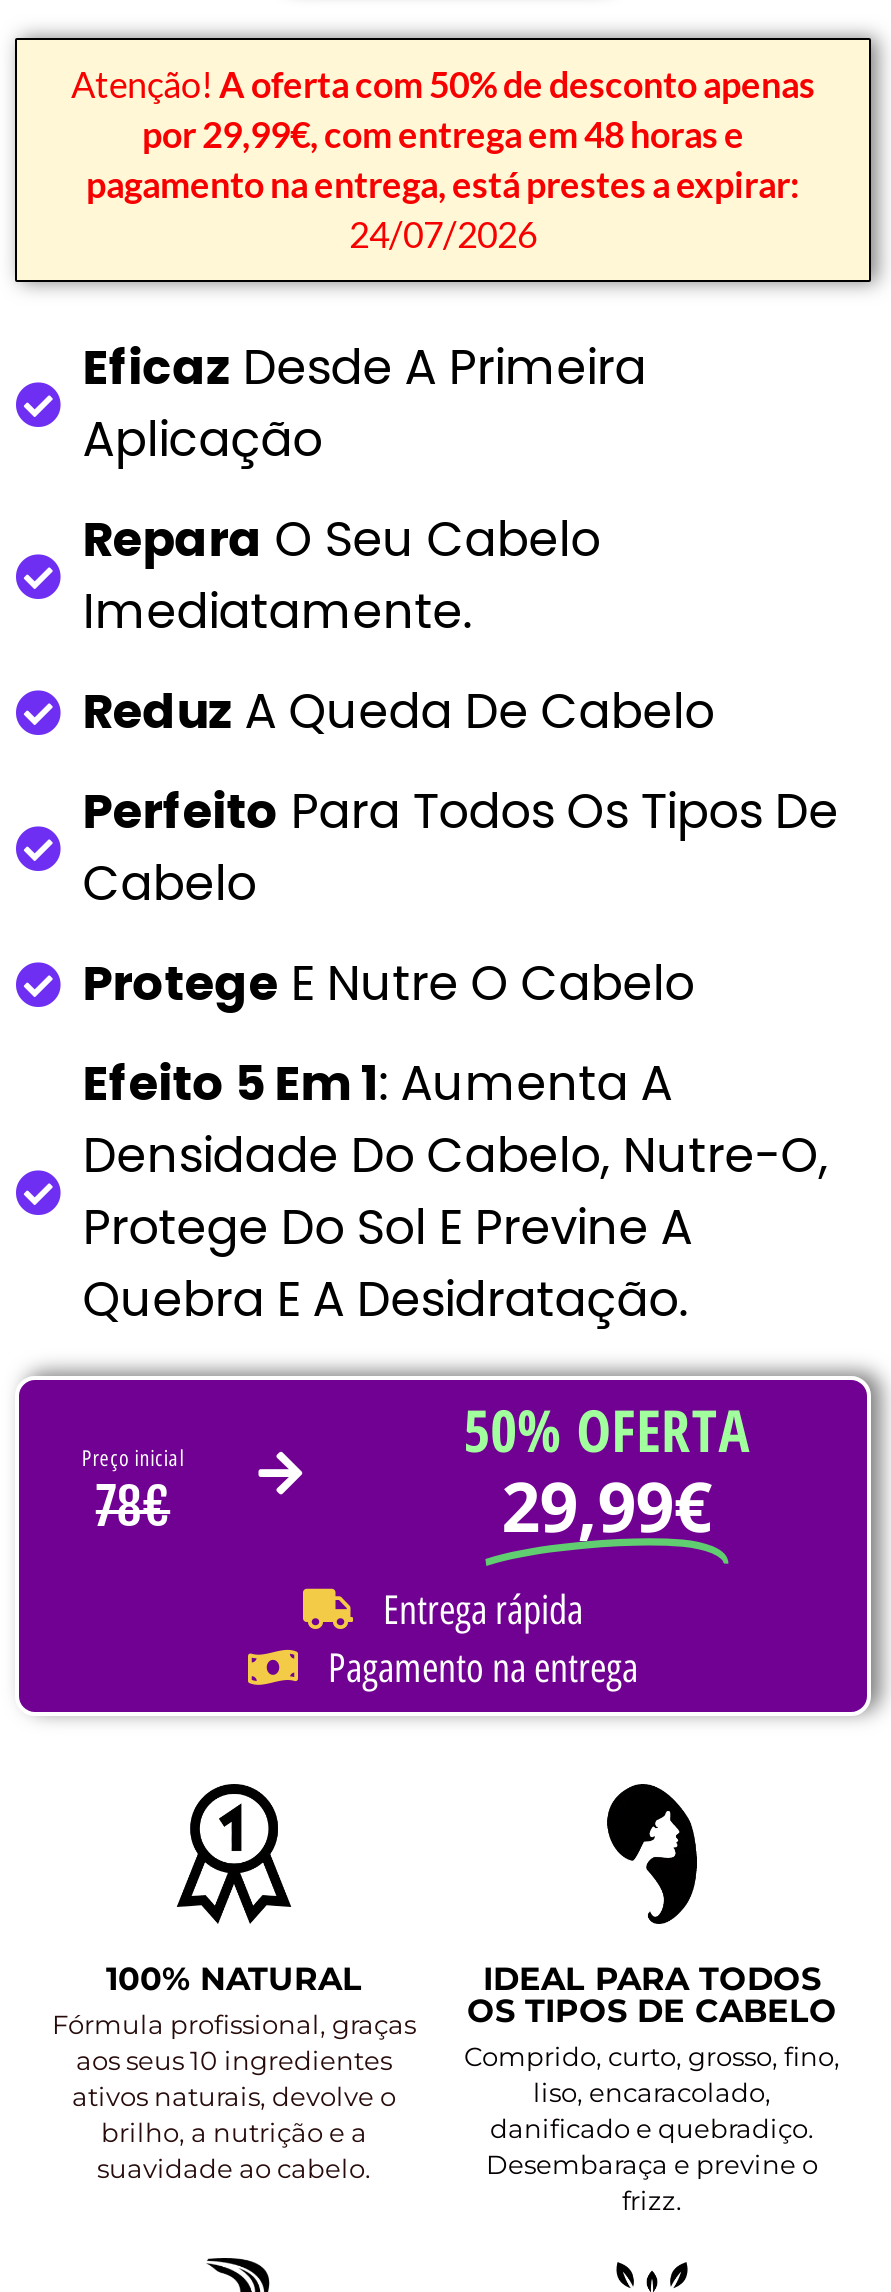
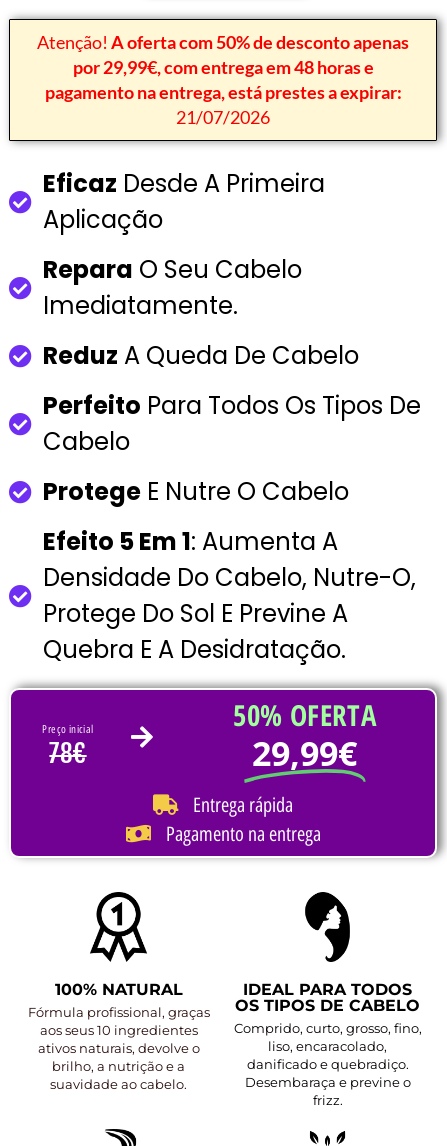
[349,213,537,257] 24/07/2026 -> [176,106,270,128] 21/07/2026

